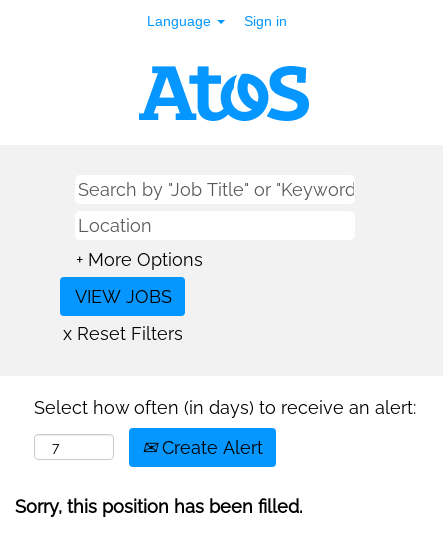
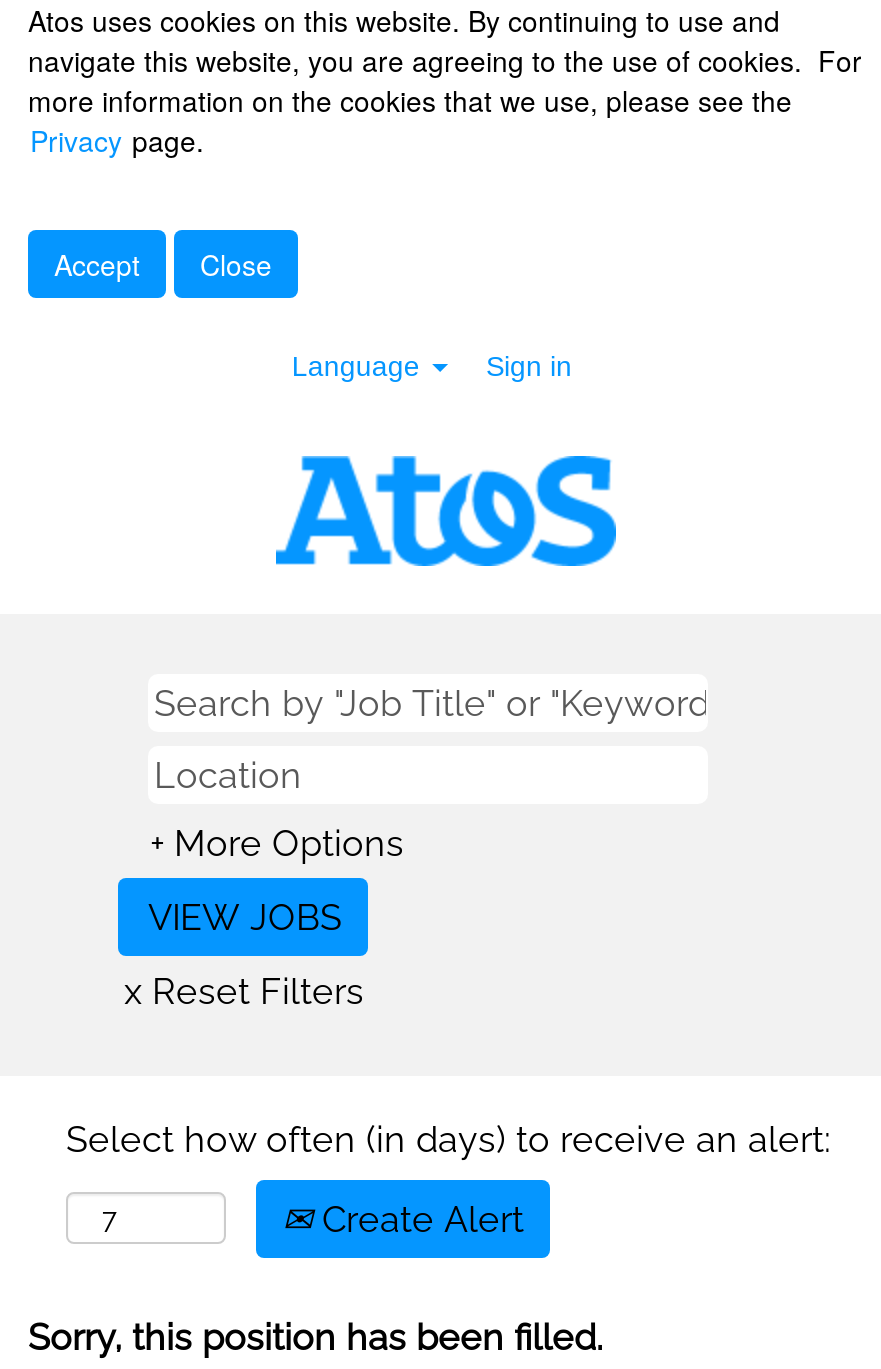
none -> [28,0,862,284] Atos uses cookies on this website. By continuing to use and | navigate this website, you are agreeing to the use of cookies. For | more information on the cookies that we use, please see the | Privacy page. | Accept | Close

